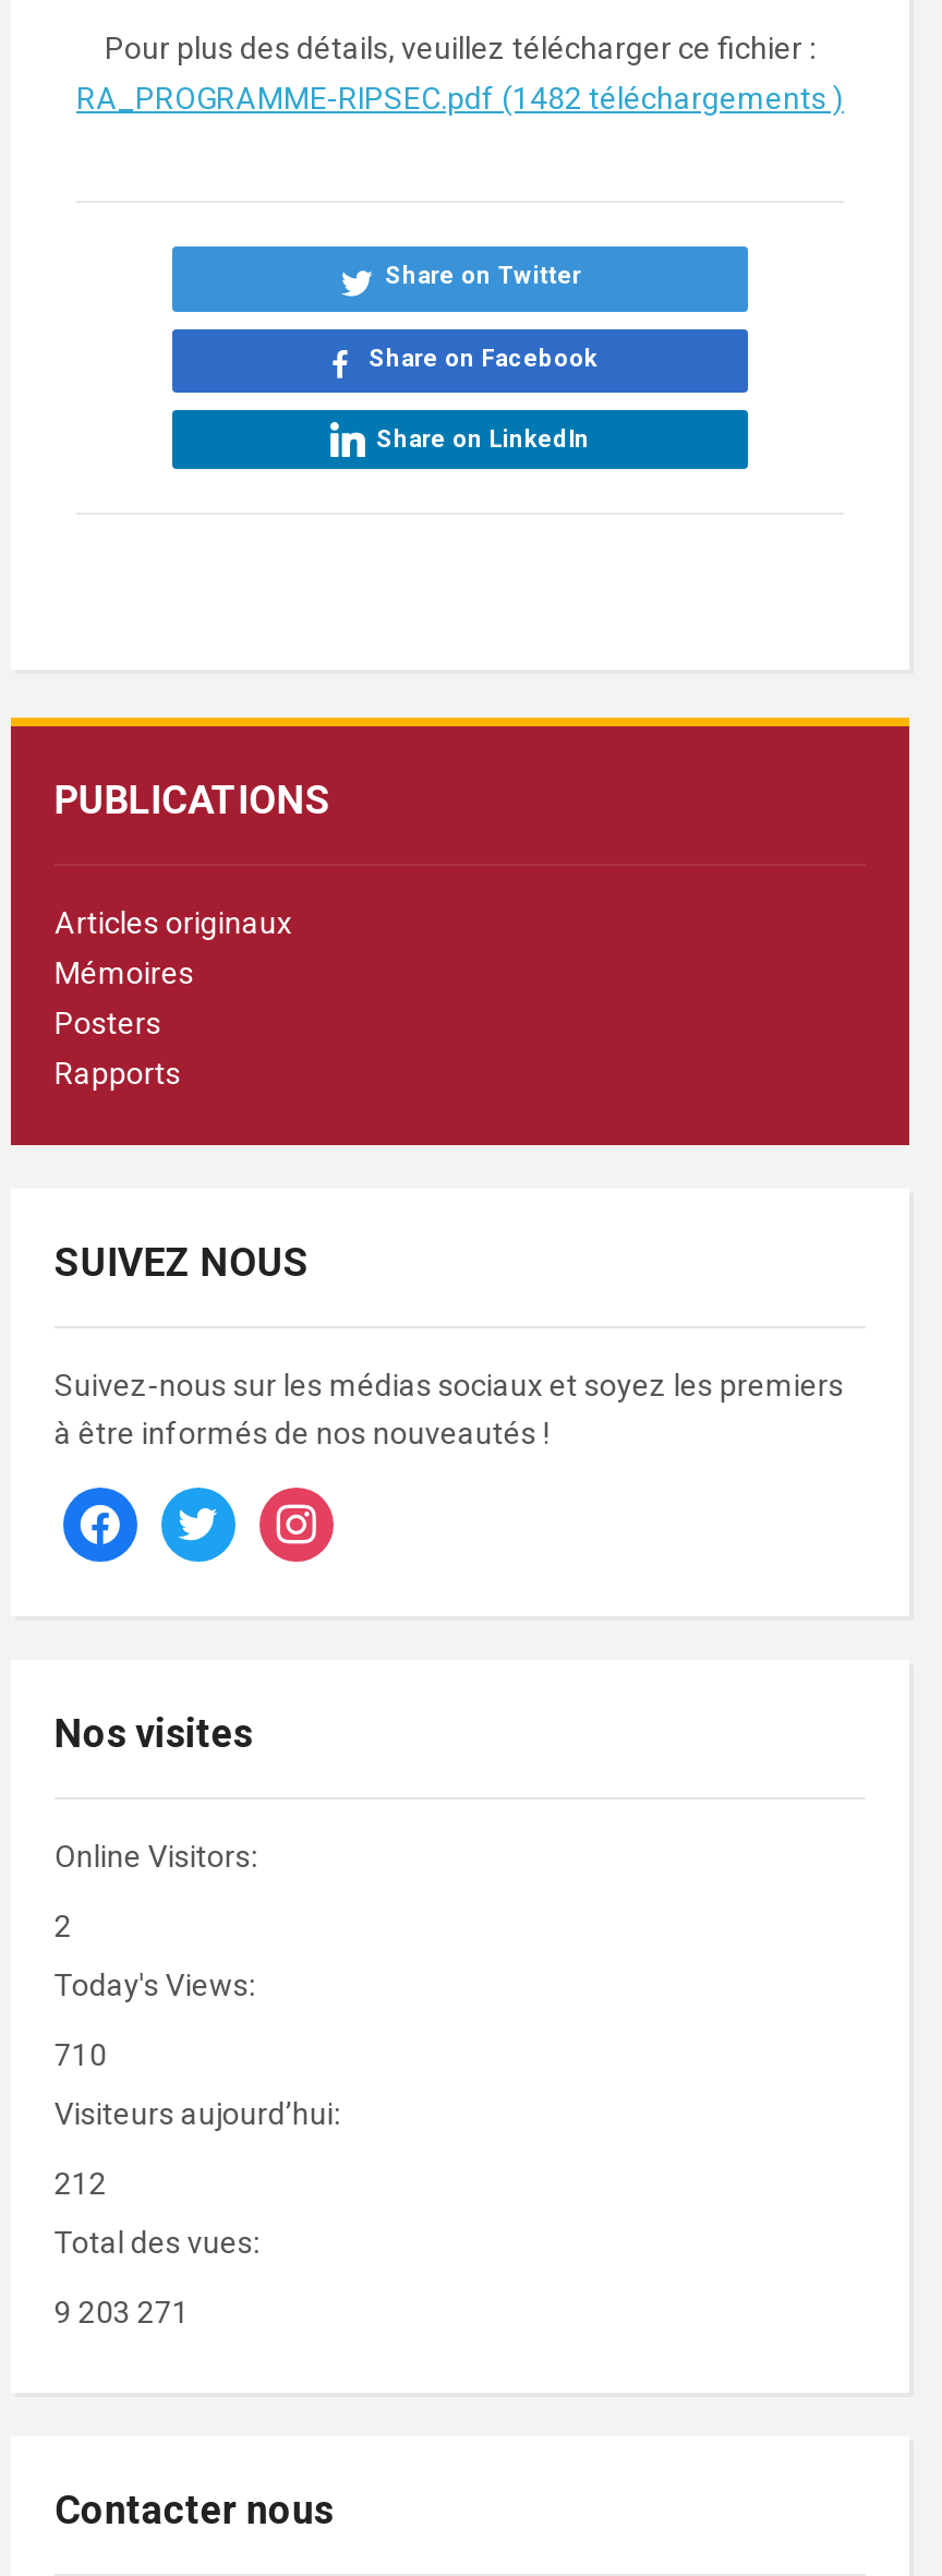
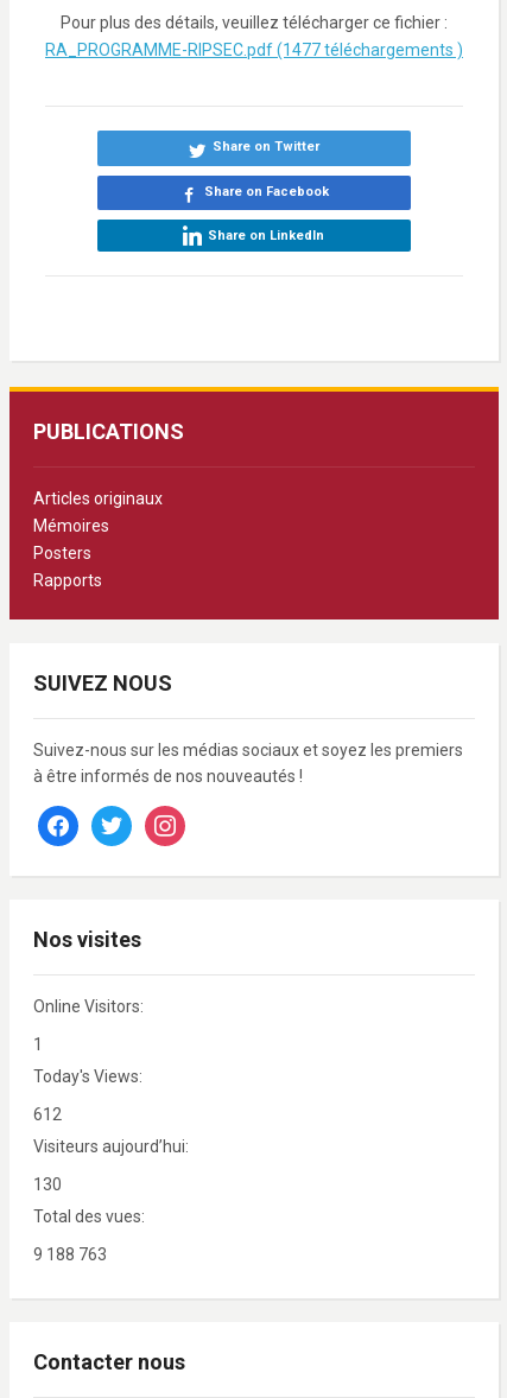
[76,81,844,116] RA_PROGRAMME-RIPSEC.pdf (1482 téléchargements ) -> [45,40,463,59] RA_PROGRAMME-RIPSEC.pdf (1477 téléchargements )
[54,1909,72,1943] 2 -> [33,1035,43,1054] 1
[54,2037,107,2072] 710 -> [33,1105,62,1124] 612
[54,2166,107,2201] 212 -> [33,1175,62,1194] 130
[54,2295,189,2330] 9 203 271 -> [33,1245,107,1264] 9 188 763

